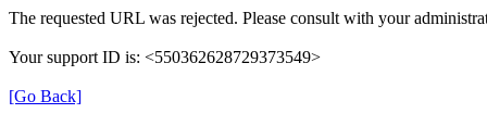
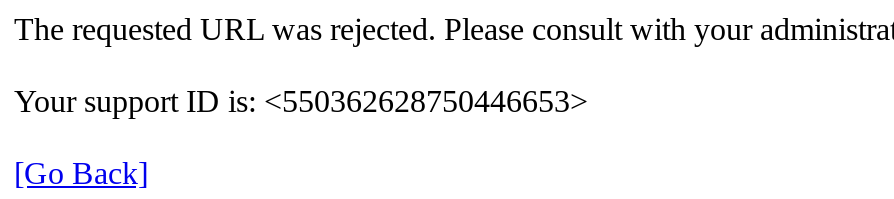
[9,48,321,66] Your support ID is: <550362628729373549> -> [14,84,588,118] Your support ID is: <550362628750446653>

